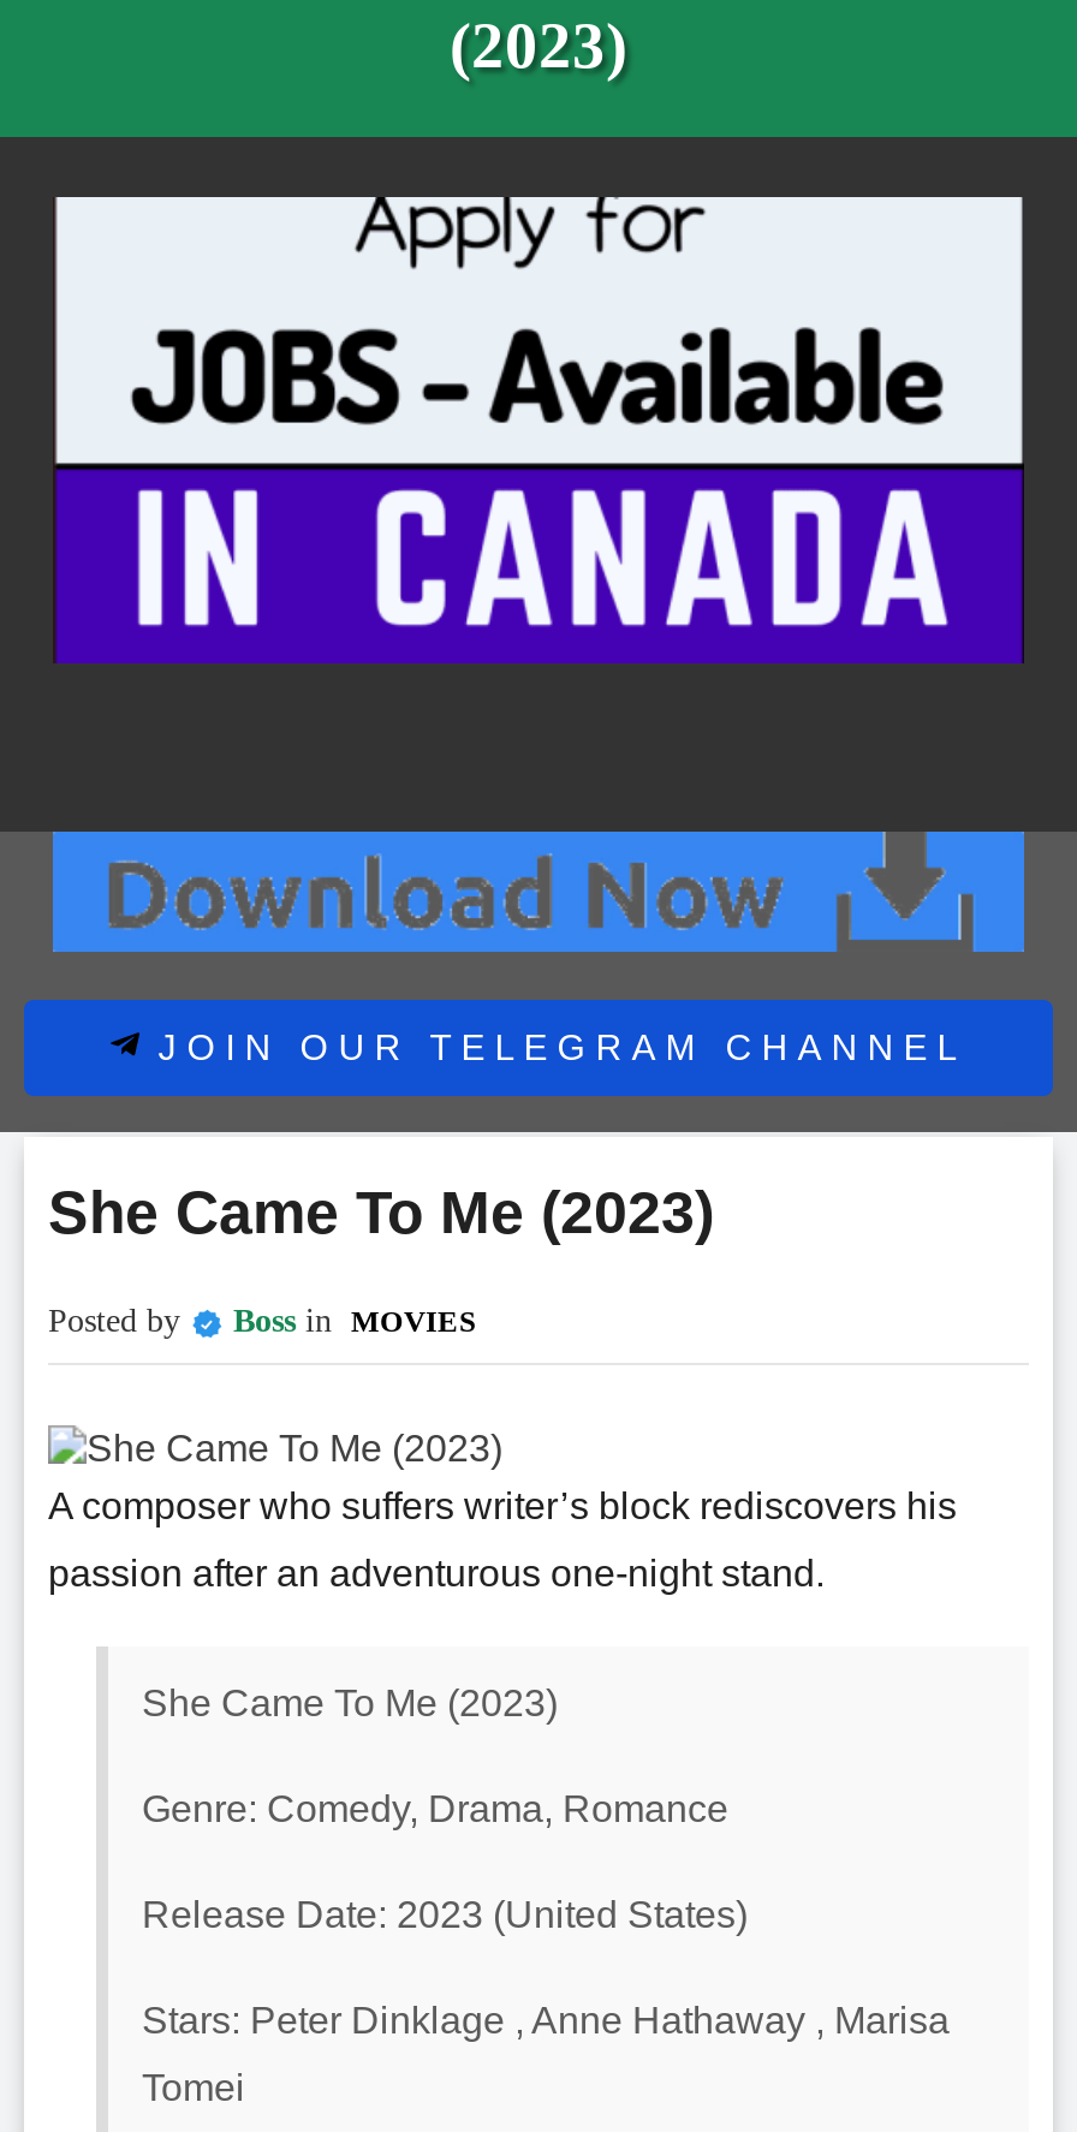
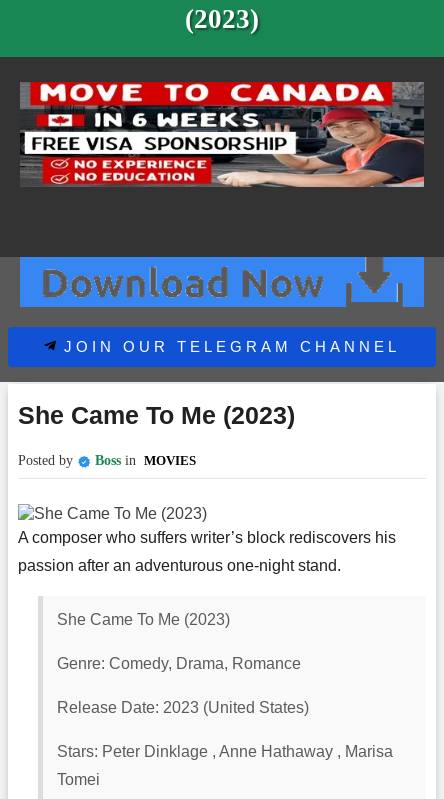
[53,195,1024,666] [image] -> [20,81,425,188] [image]

